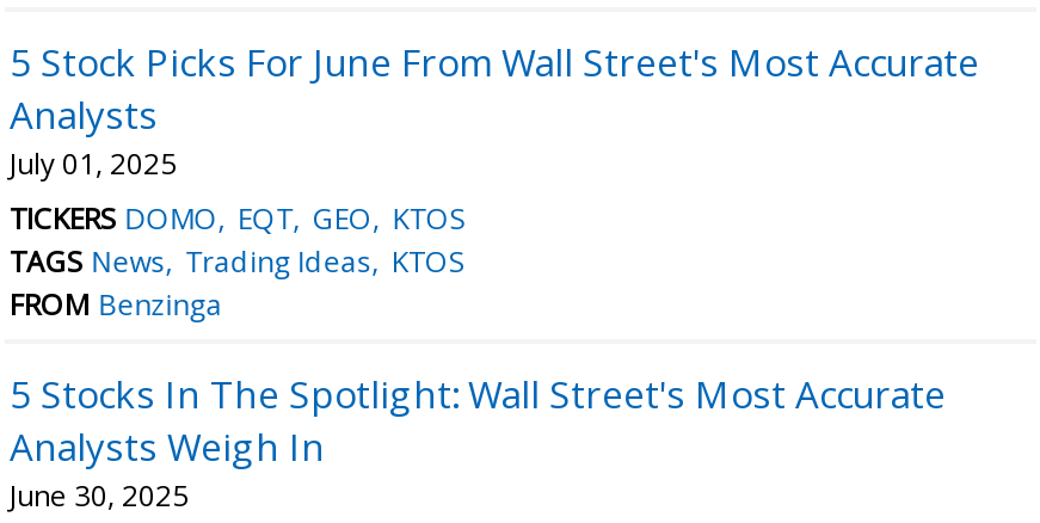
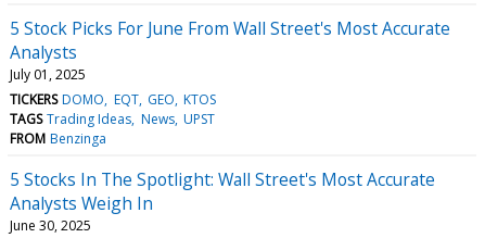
[10,241,463,281] TAGS News Trading Ideas KTOS -> [10,110,215,128] TAGS Trading Ideas News UPST

